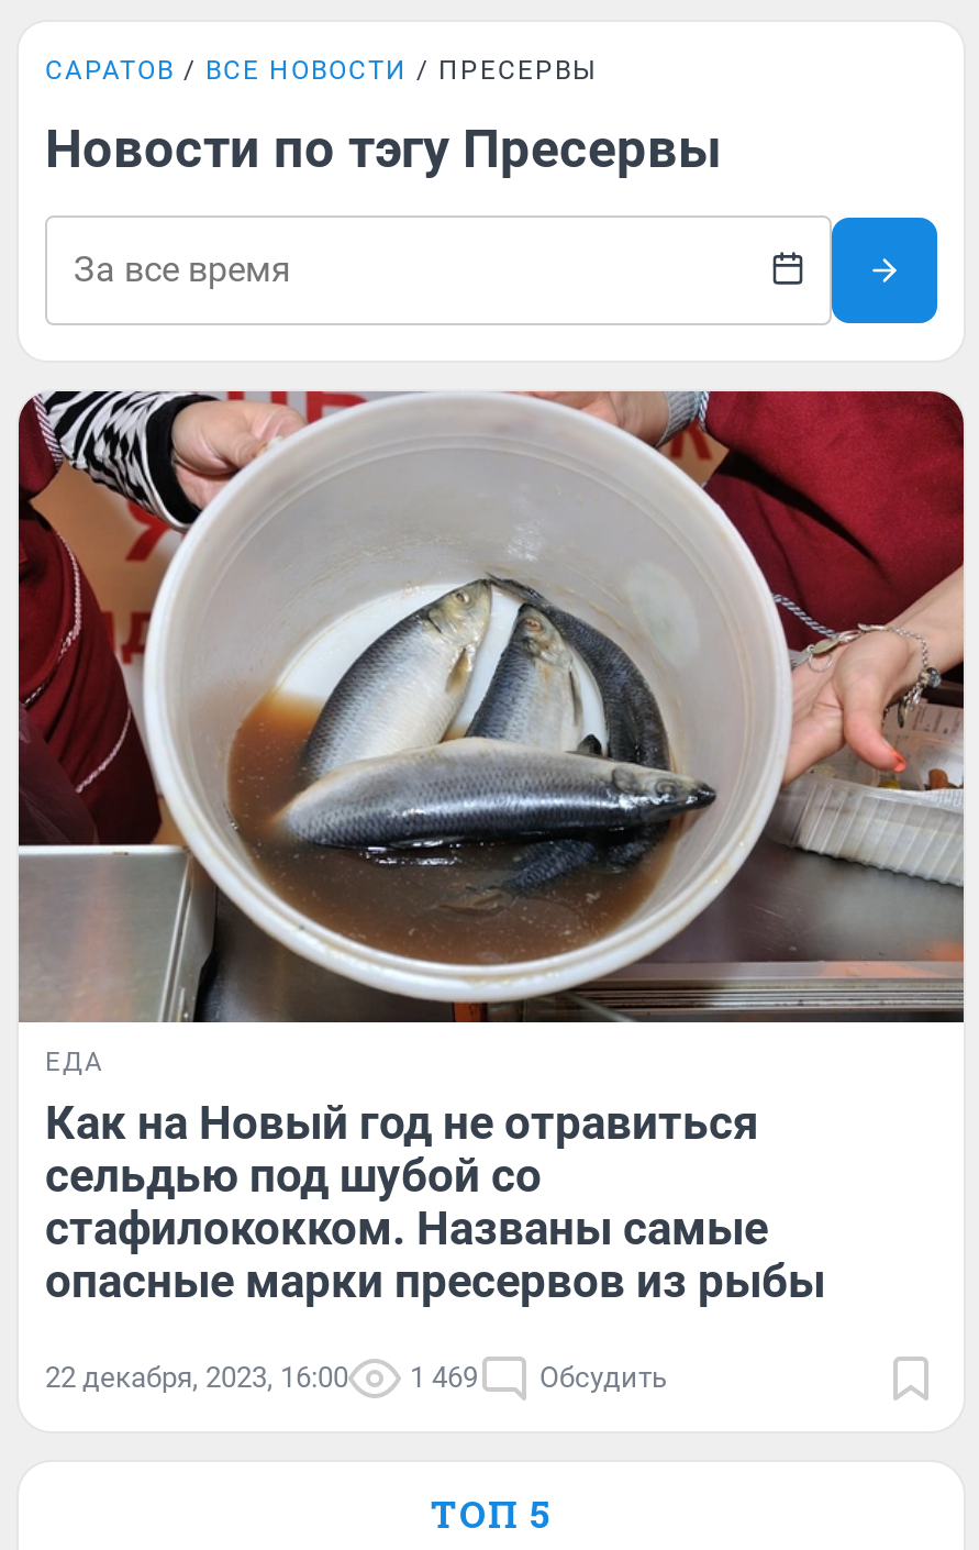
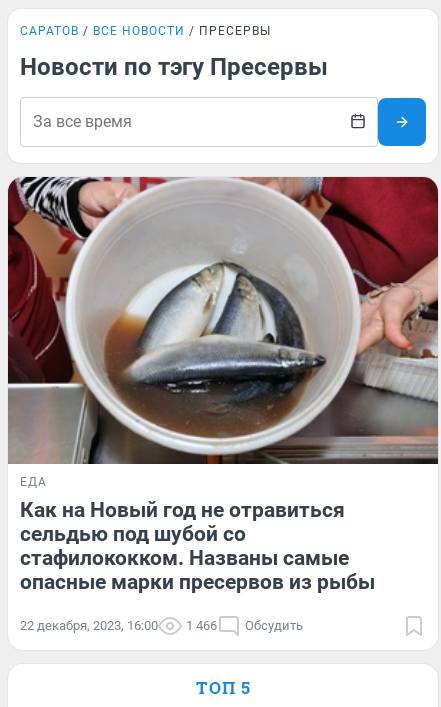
[45,1360,667,1393] 22 декабря, 2023, 16:00 1 469 Обсудить -> [20,618,303,633] 22 декабря, 2023, 16:00 1 466 Обсудить

